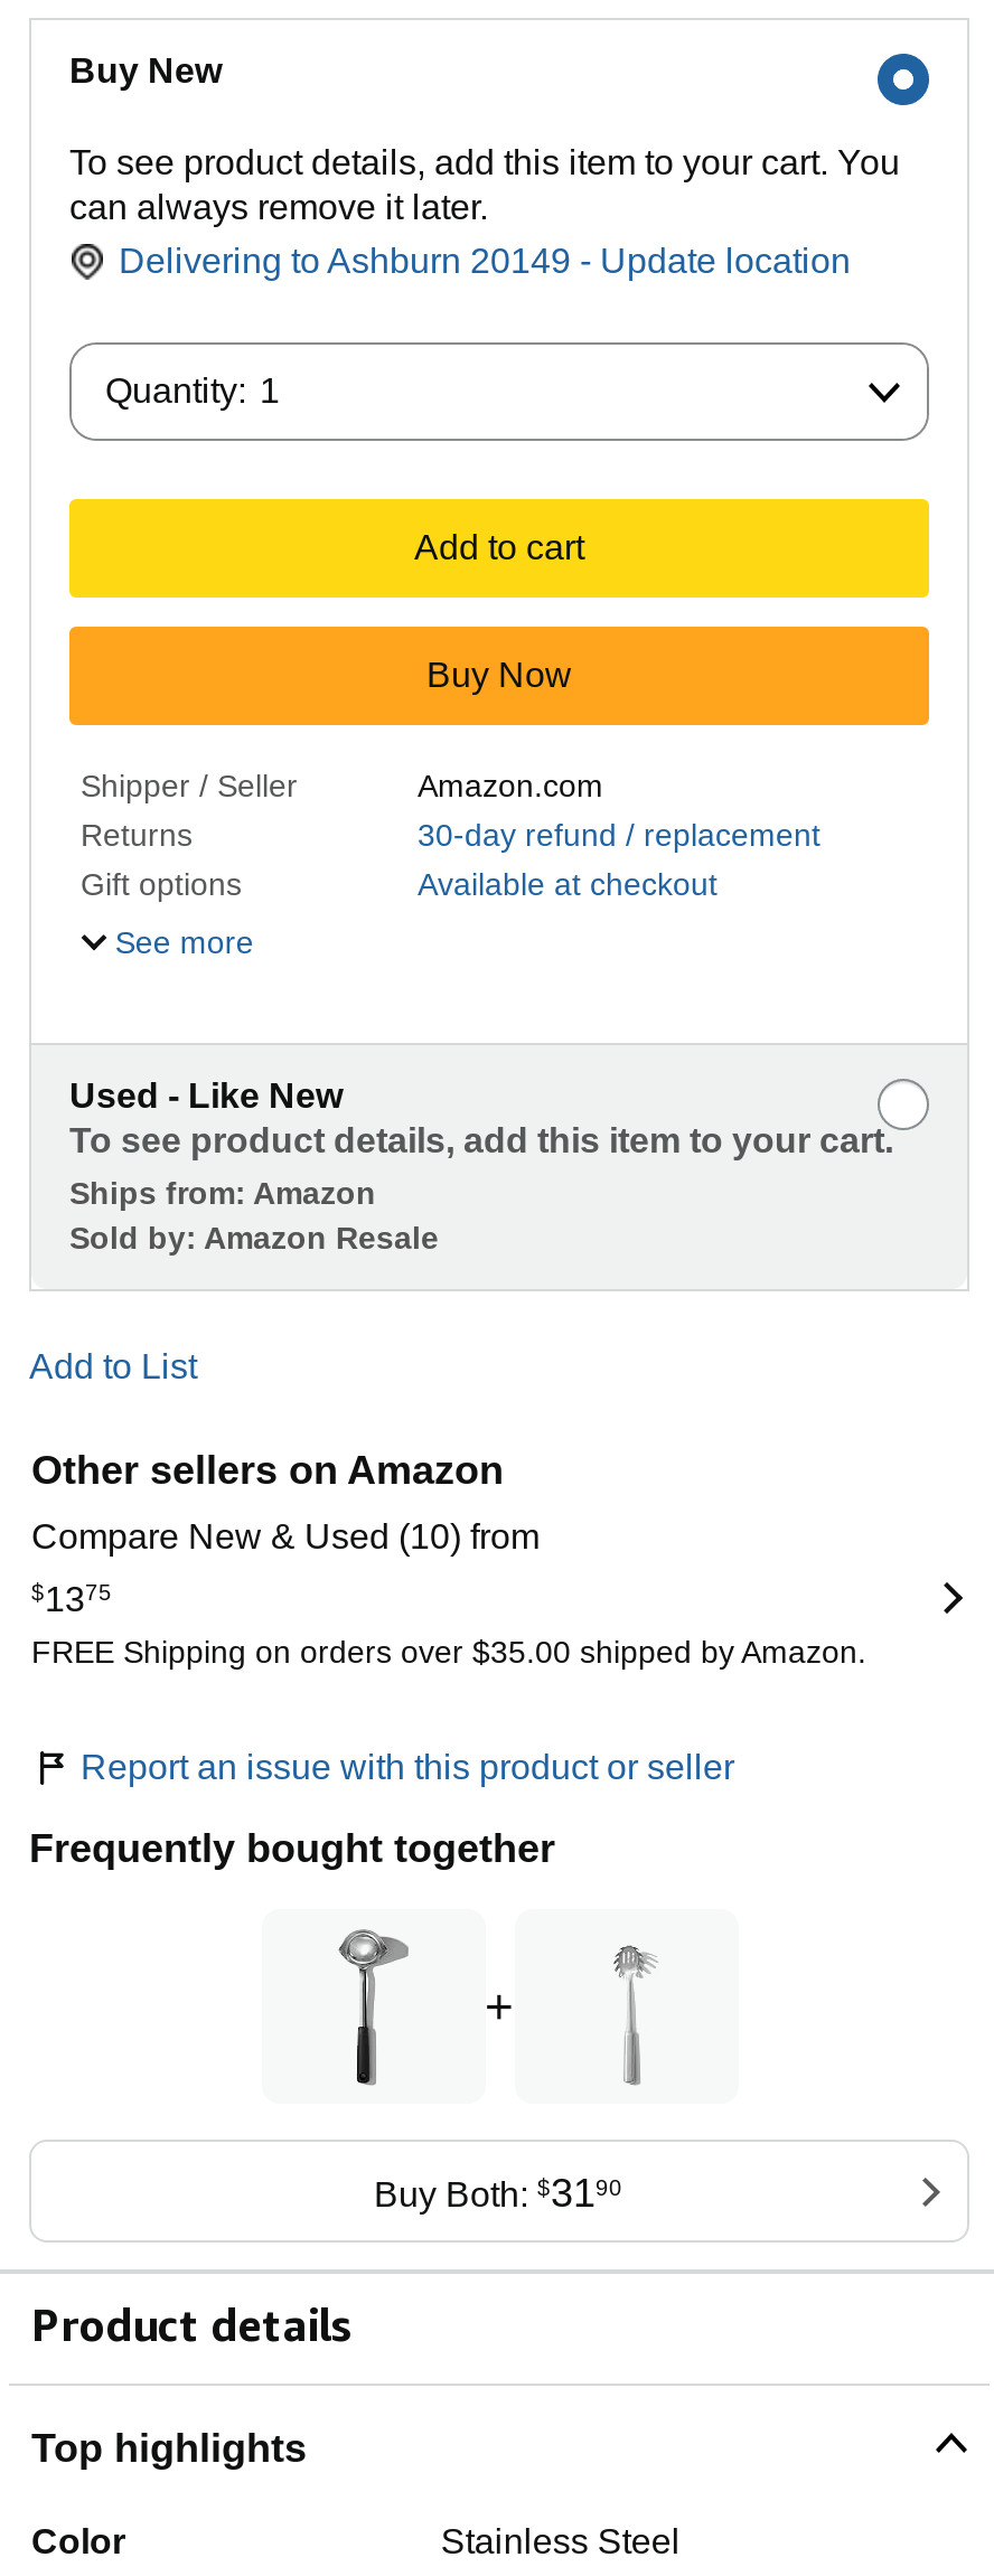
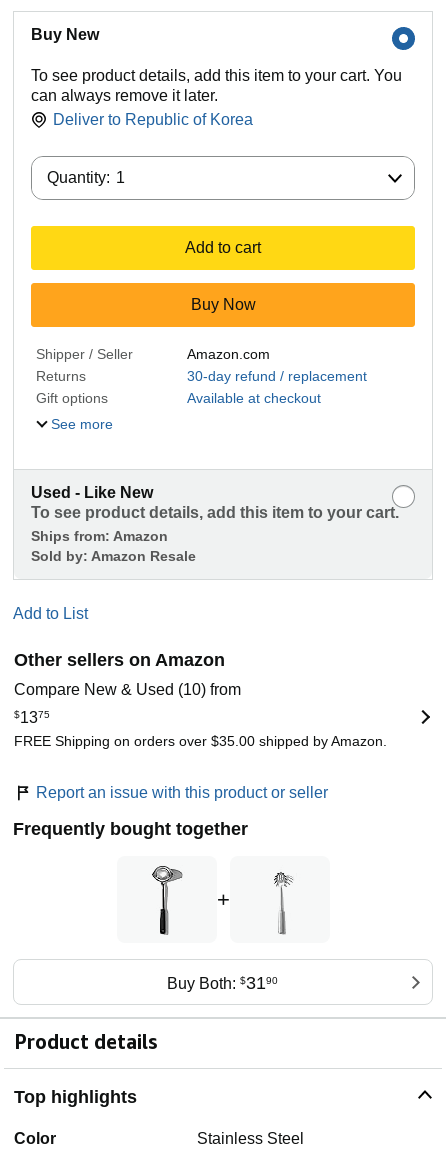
[119,242,851,280] Delivering to Ashburn 20149 - Update location -> [53,111,253,128] Deliver to Republic of Korea

